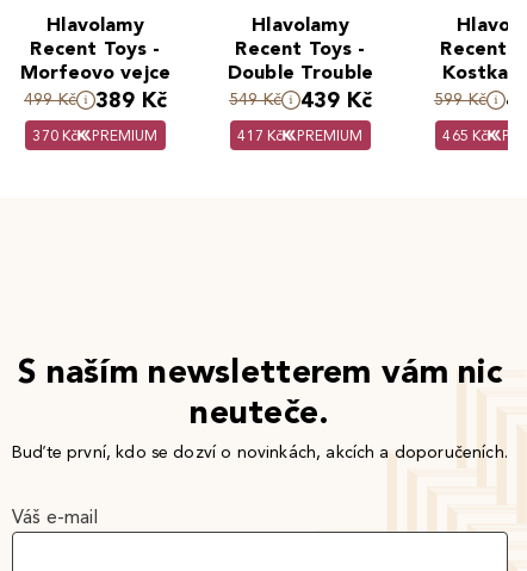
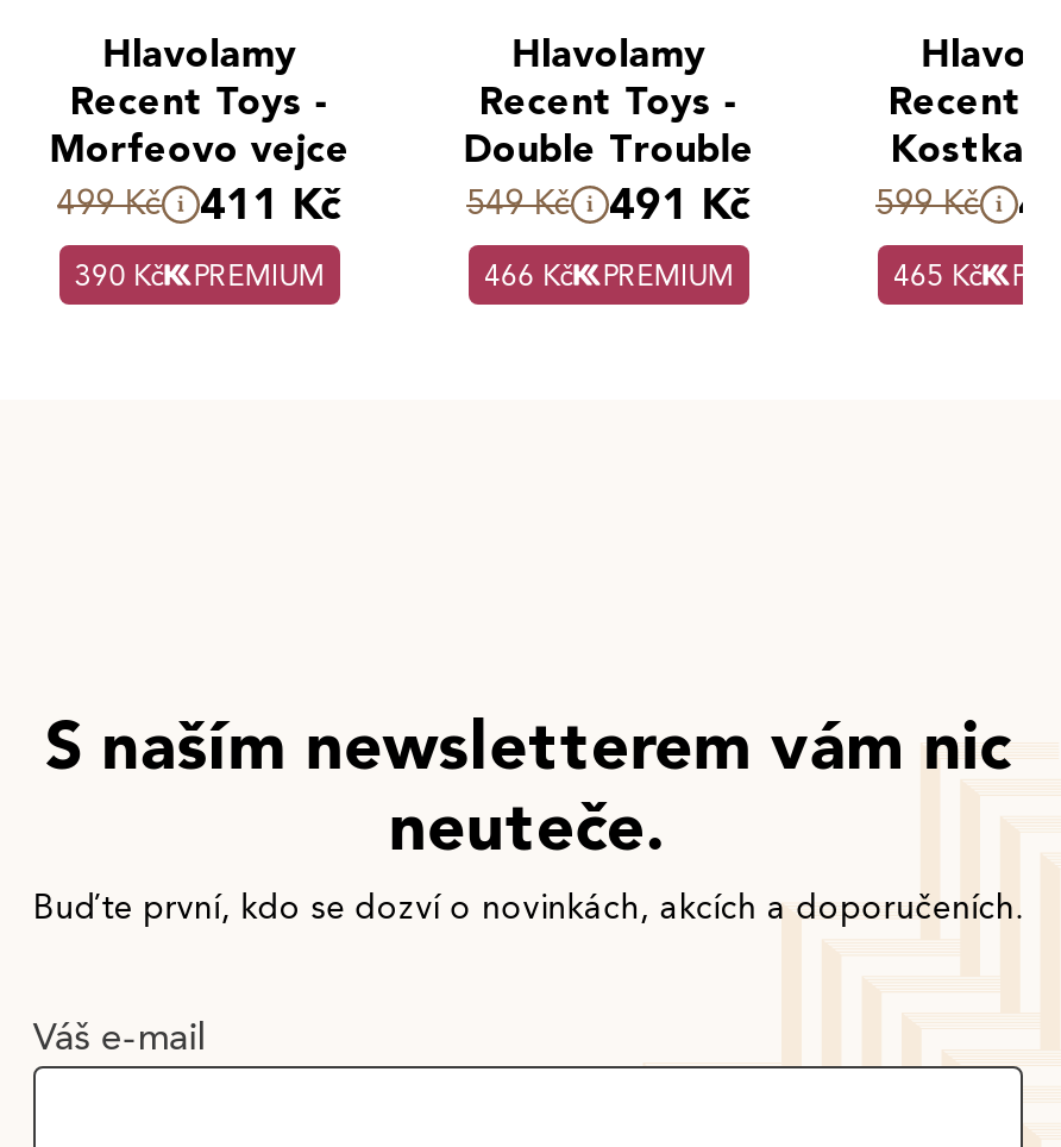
[24,87,167,113] 499 Kč 389 Kč -> [57,178,343,231] 499 Kč 411 Kč
[229,87,372,113] 549 Kč 439 Kč -> [466,178,752,231] 549 Kč 491 Kč
[33,126,158,144] 370 Kč PREMIUM -> [75,257,325,293] 390 Kč PREMIUM
[238,126,363,144] 417 Kč PREMIUM -> [484,257,734,293] 466 Kč PREMIUM

